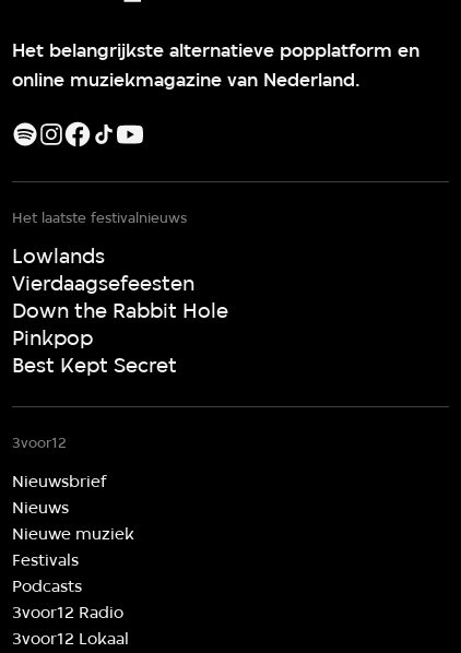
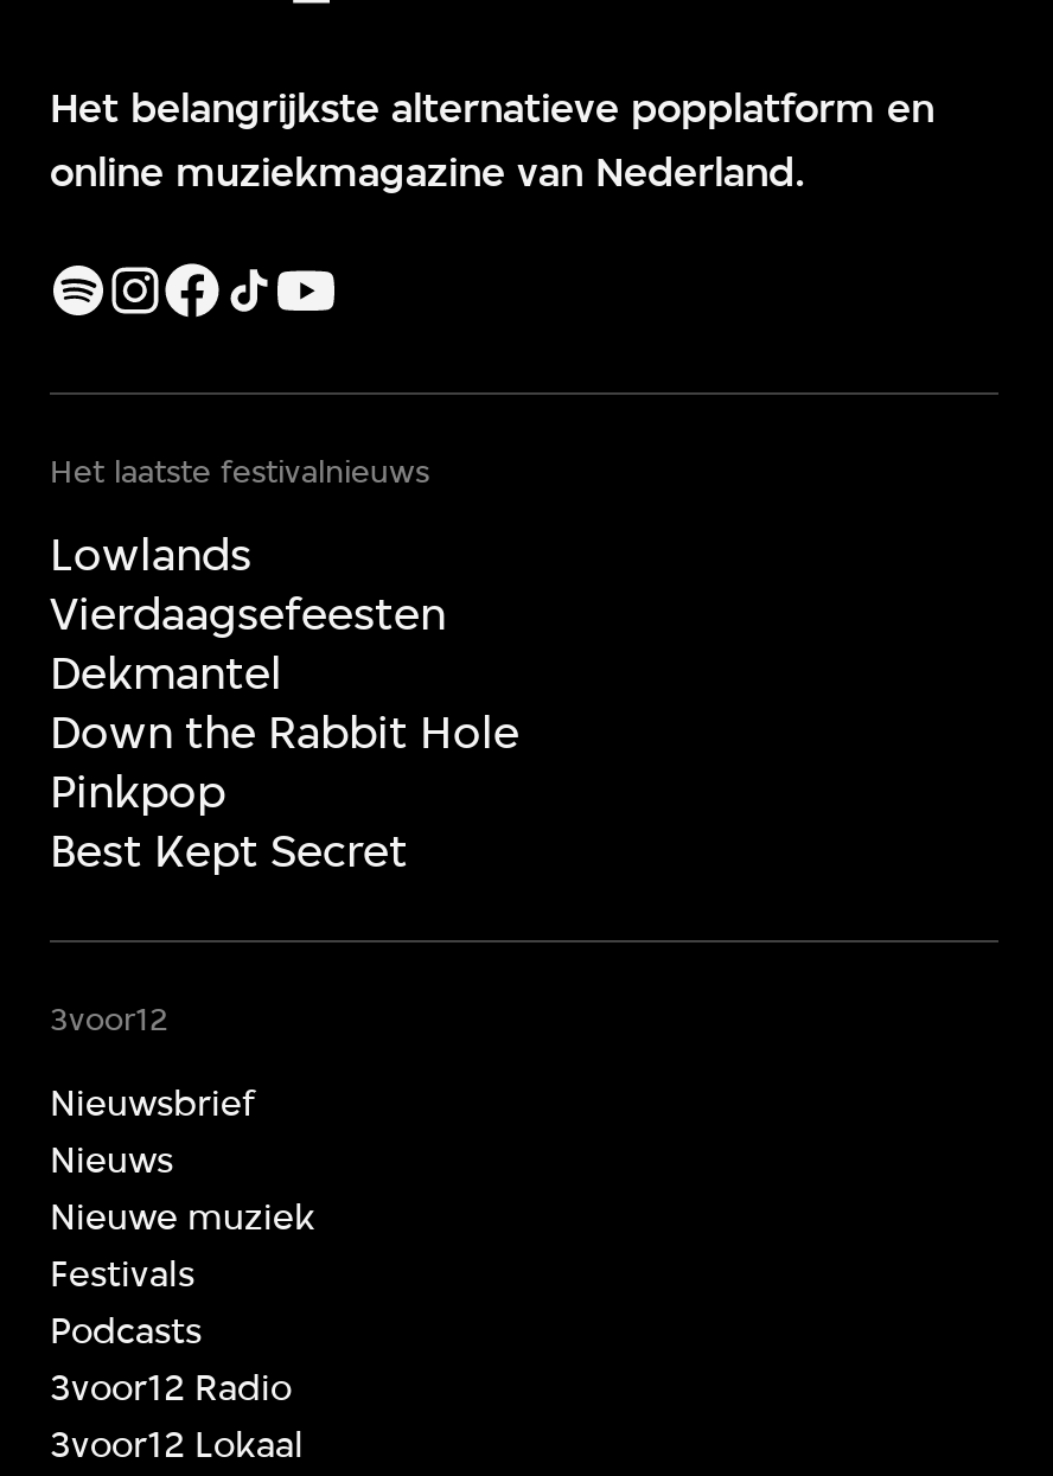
none -> [50,647,282,702] Dekmantel

